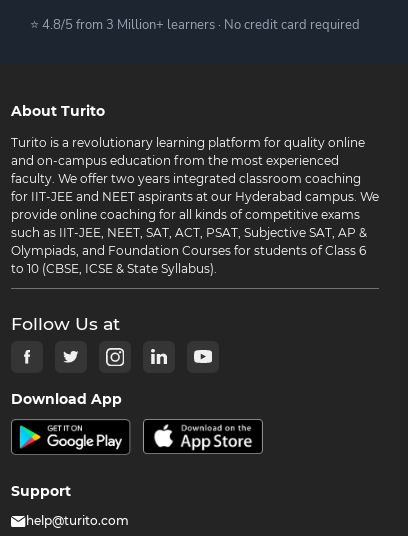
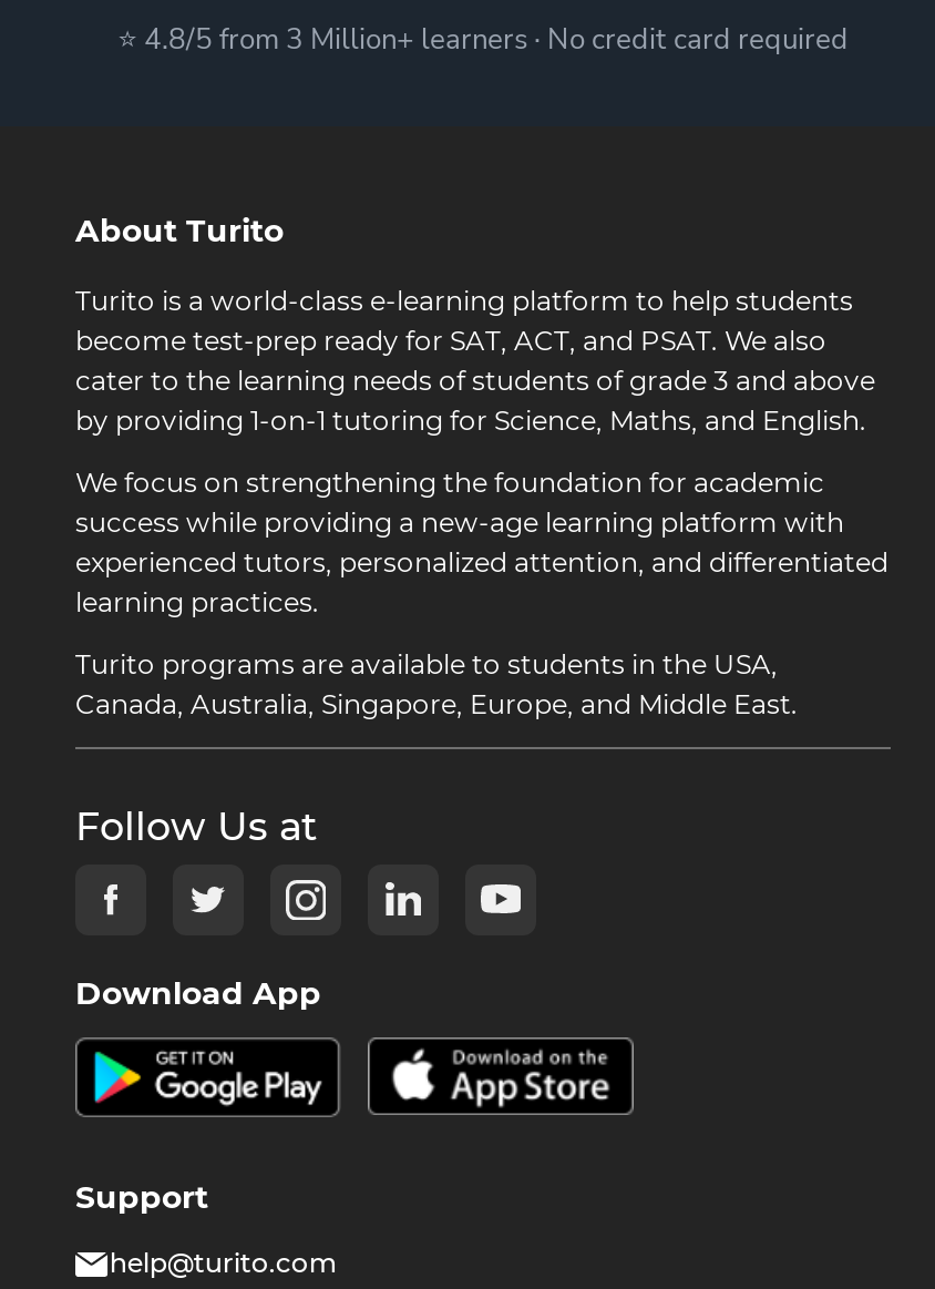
[11,135,379,276] Turito is a revolutionary learning platform for quality online | and on-campus education from the most experienced | faculty. We offer two years integrated classroom coaching | for IIT-JEE and NEET aspirants at our Hyderabad campus. We | provide online coaching for all kinds of competitive exams | such as IIT-JEE, NEET, SAT, ACT, PSAT, Subjective SAT, AP & | Olympiads, and Foundation Courses for students of Class 6 | to 10 (CBSE, ICSE & State Syllabus). -> [75,283,888,720] Turito is a world-class e-learning platform to help students | become test-prep ready for SAT, ACT, and PSAT. We also | cater to the learning needs of students of grade 3 and above | by providing 1-on-1 tutoring for Science, Maths, and English. | We focus on strengthening the foundation for academic | success while providing a new-age learning platform with | experienced tutors, personalized attention, and differentiated | learning practices. | Turito programs are available to students in the USA, | Canada, Australia, Singapore, Europe, and Middle East.

